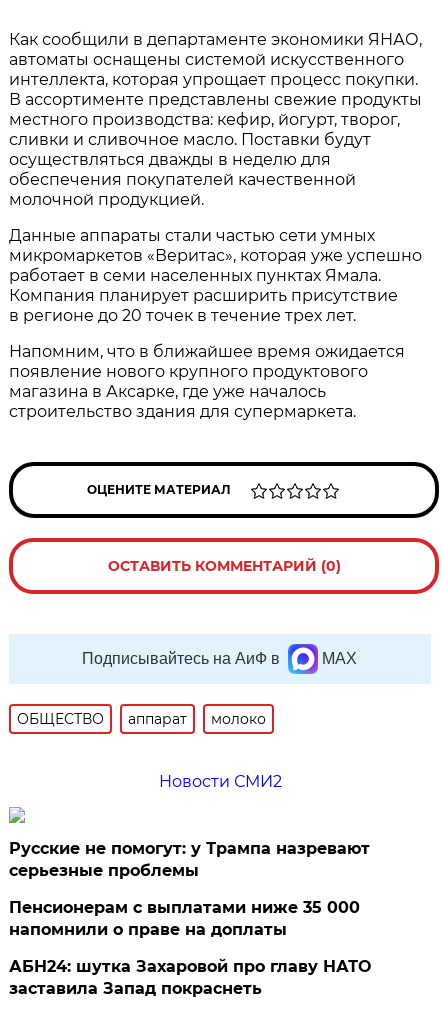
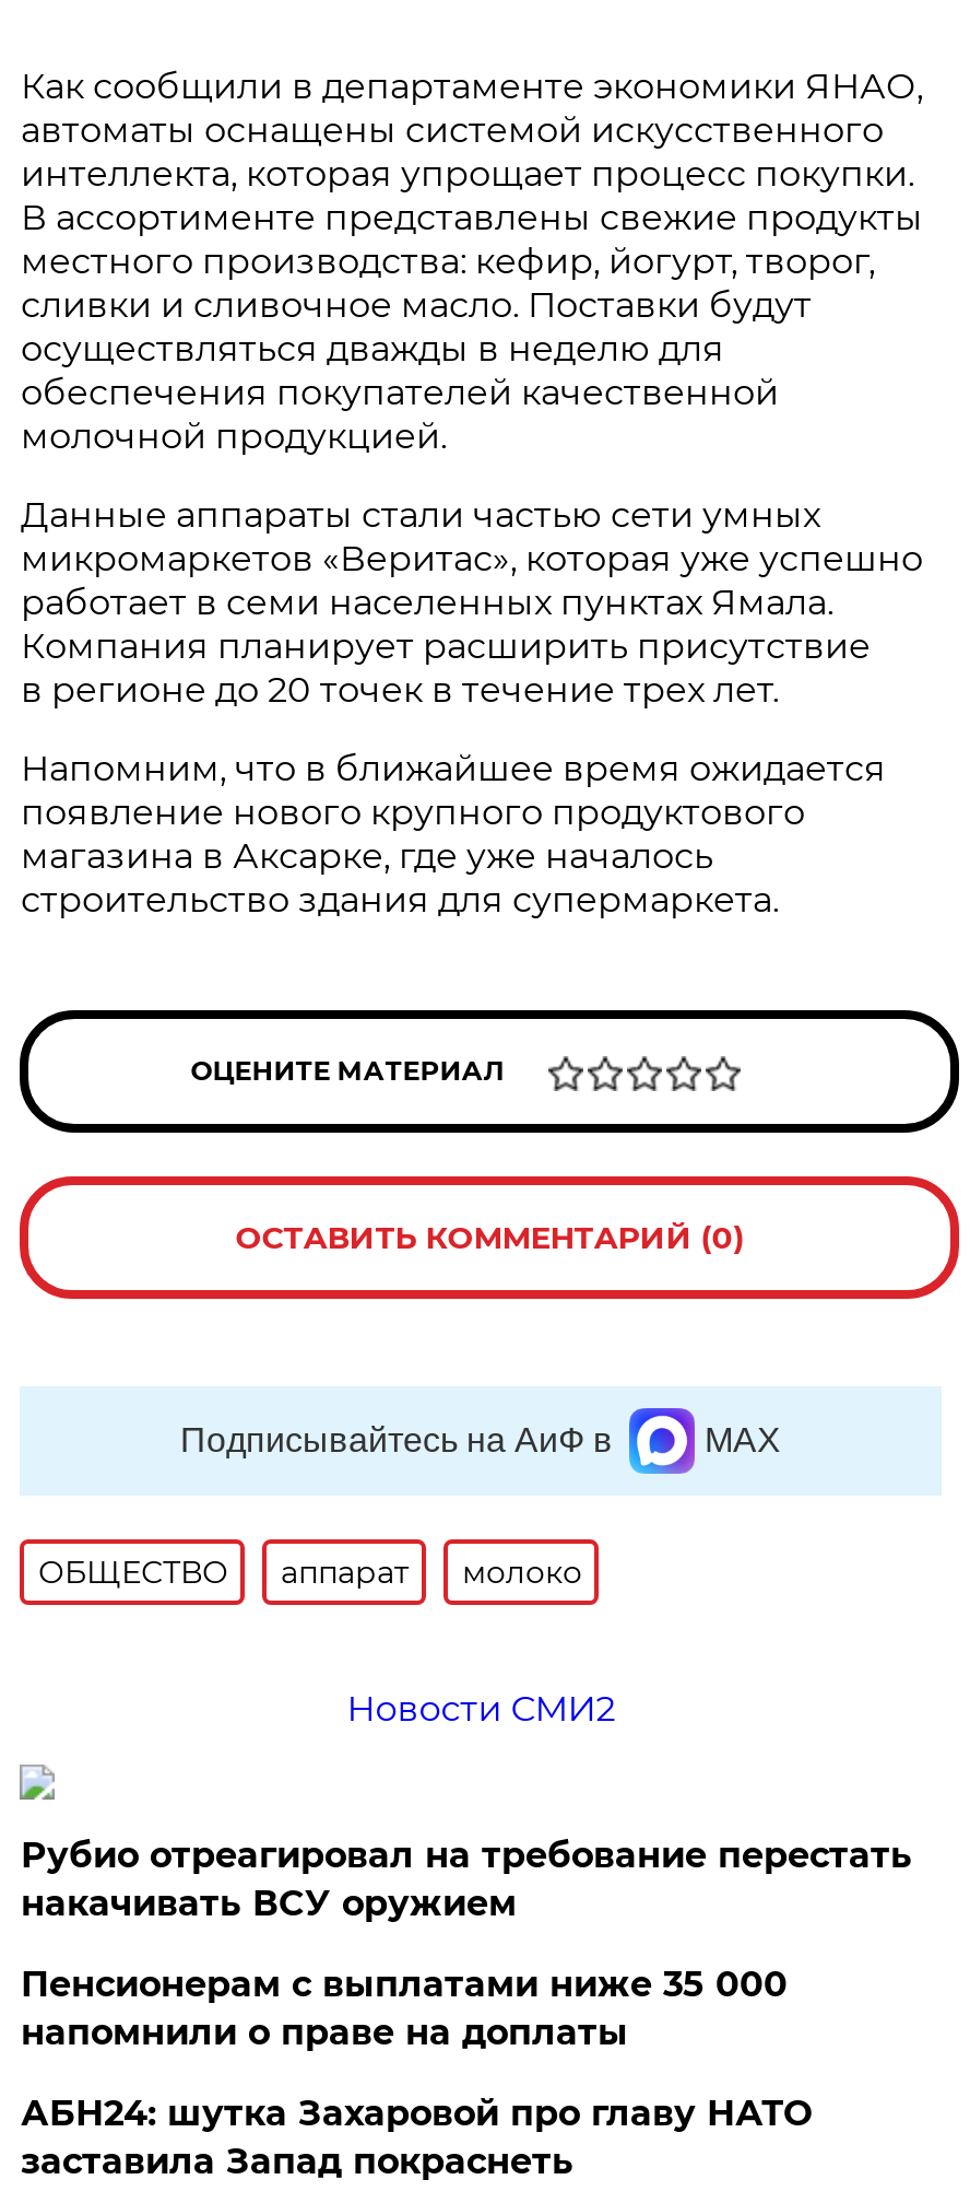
[9,839,370,880] Русские не помогут: у Трампа назревают | серьезные проблемы -> [21,1835,912,1924] Рубио отреагировал на требование перестать | накачивать ВСУ оружием

